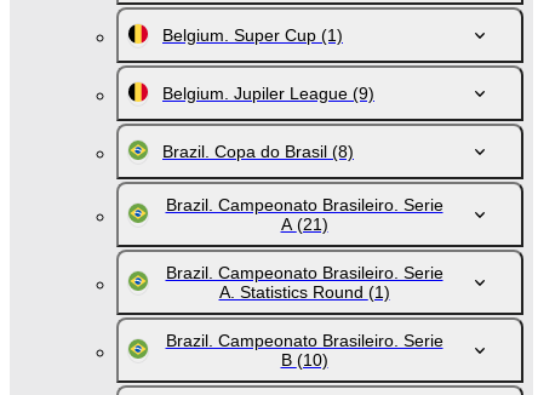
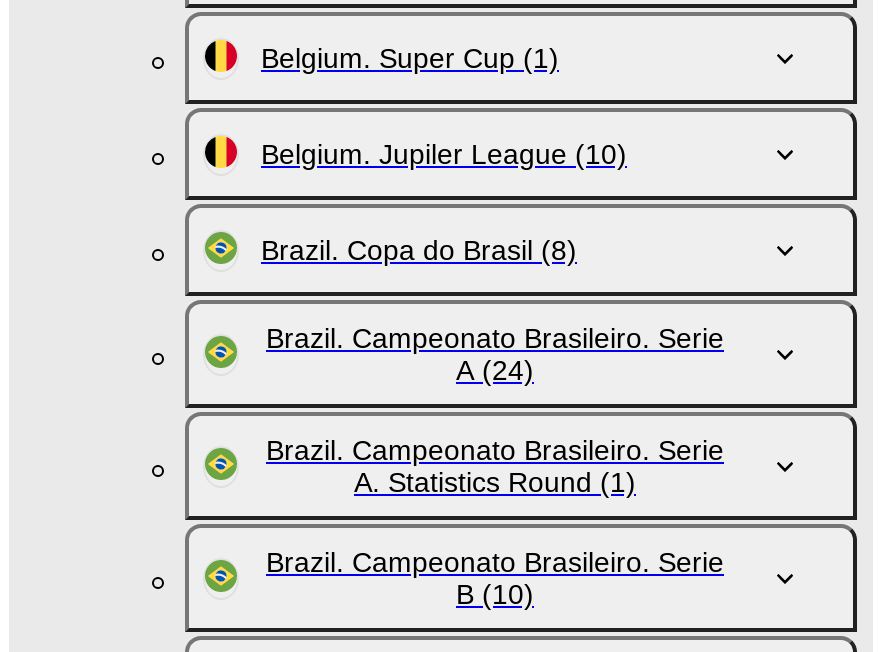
[162,84,374,103] Belgium. Jupiler League (9) -> [261,138,627,170] Belgium. Jupiler League (10)
[281,214,328,234] A (21) -> [456,354,534,386] A (24)

